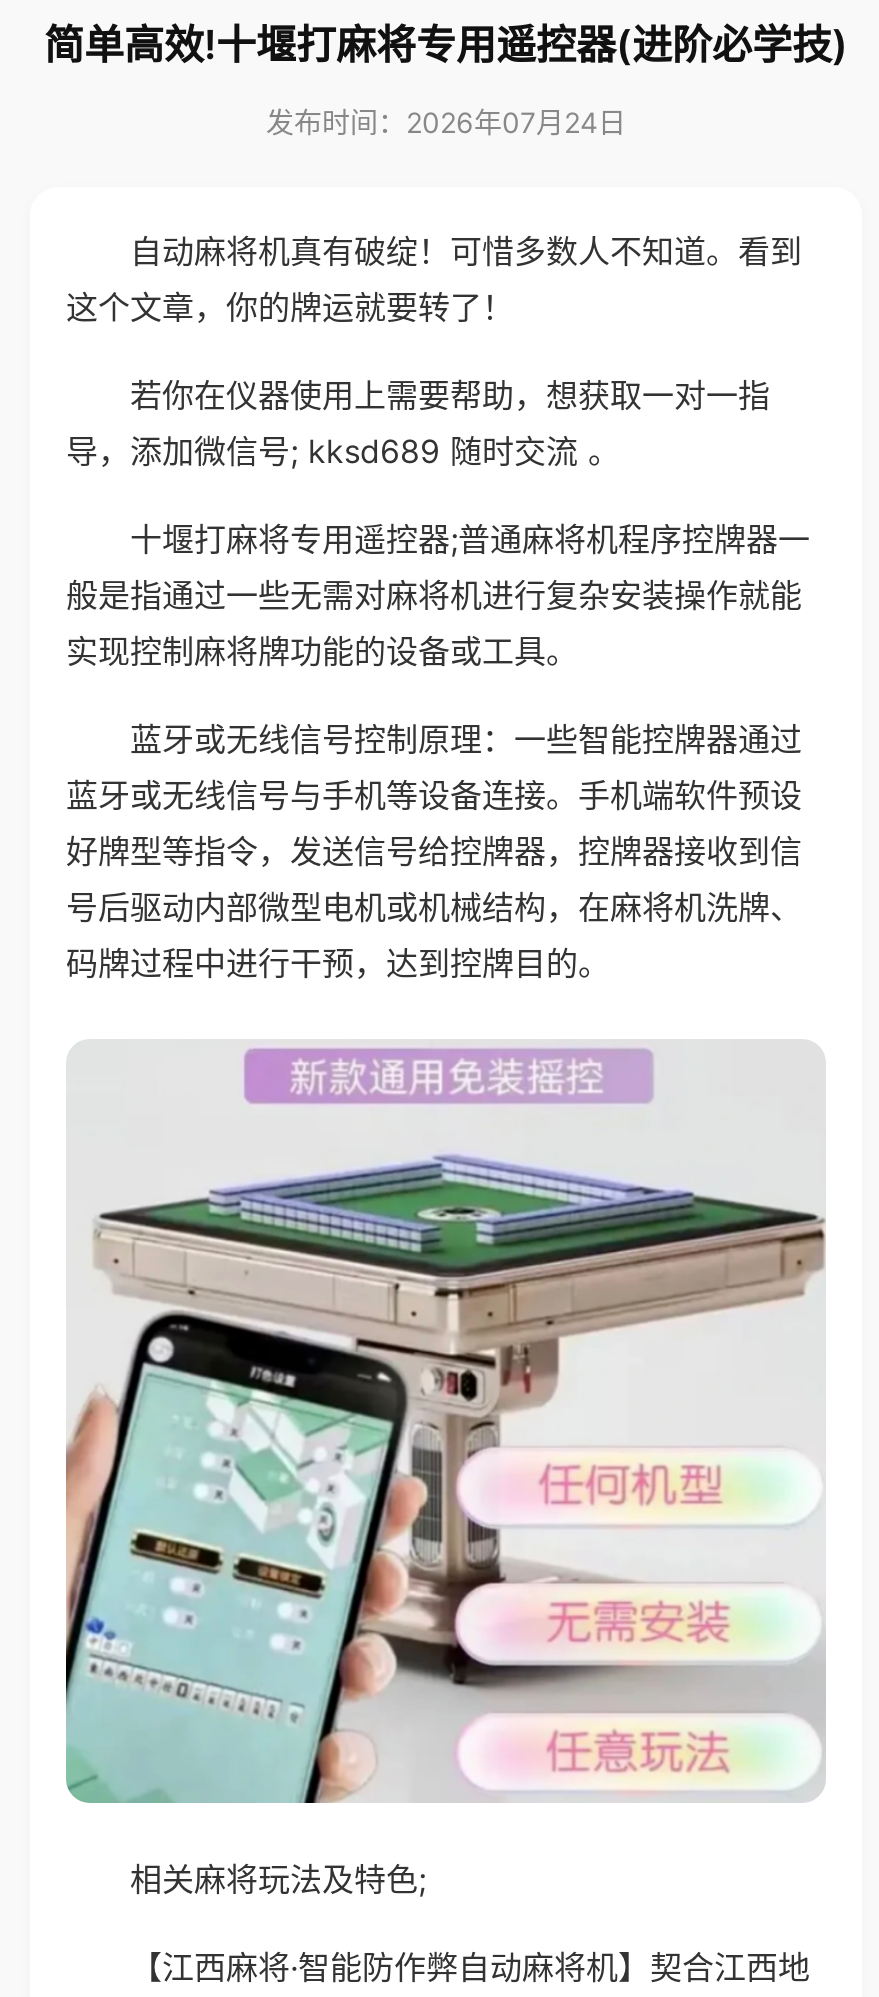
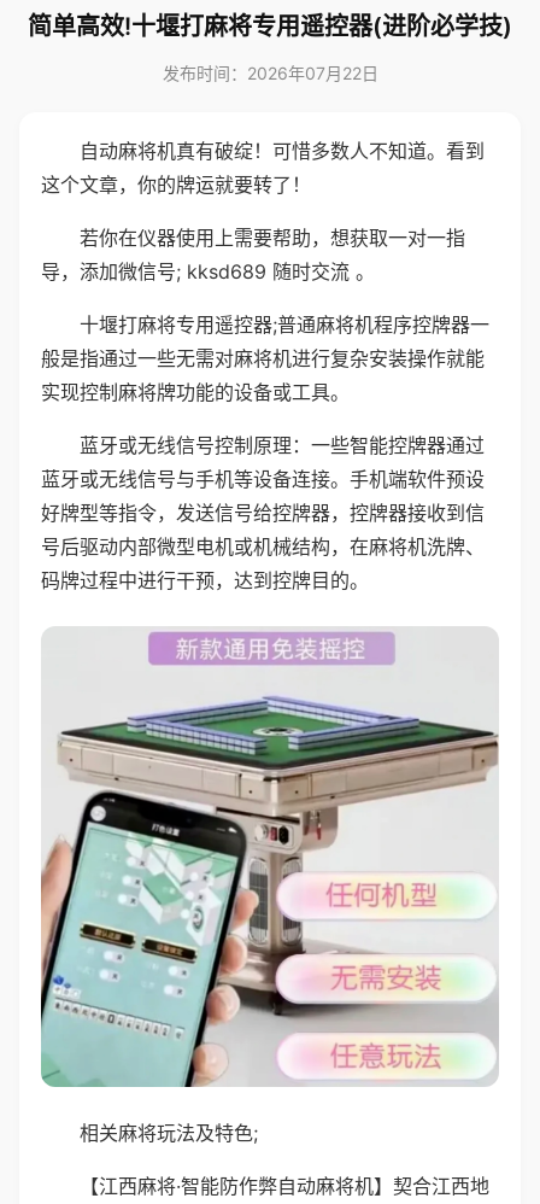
[266,105,626,139] 发布时间：2026年07月24日 -> [162,63,378,83] 发布时间：2026年07月22日

